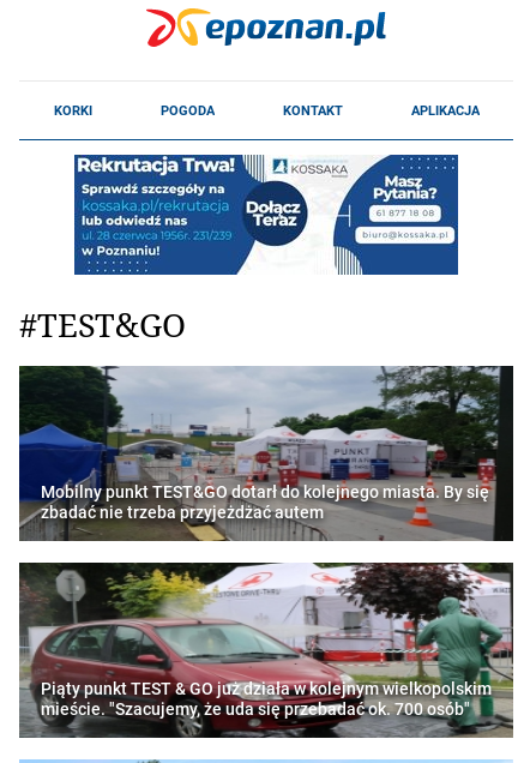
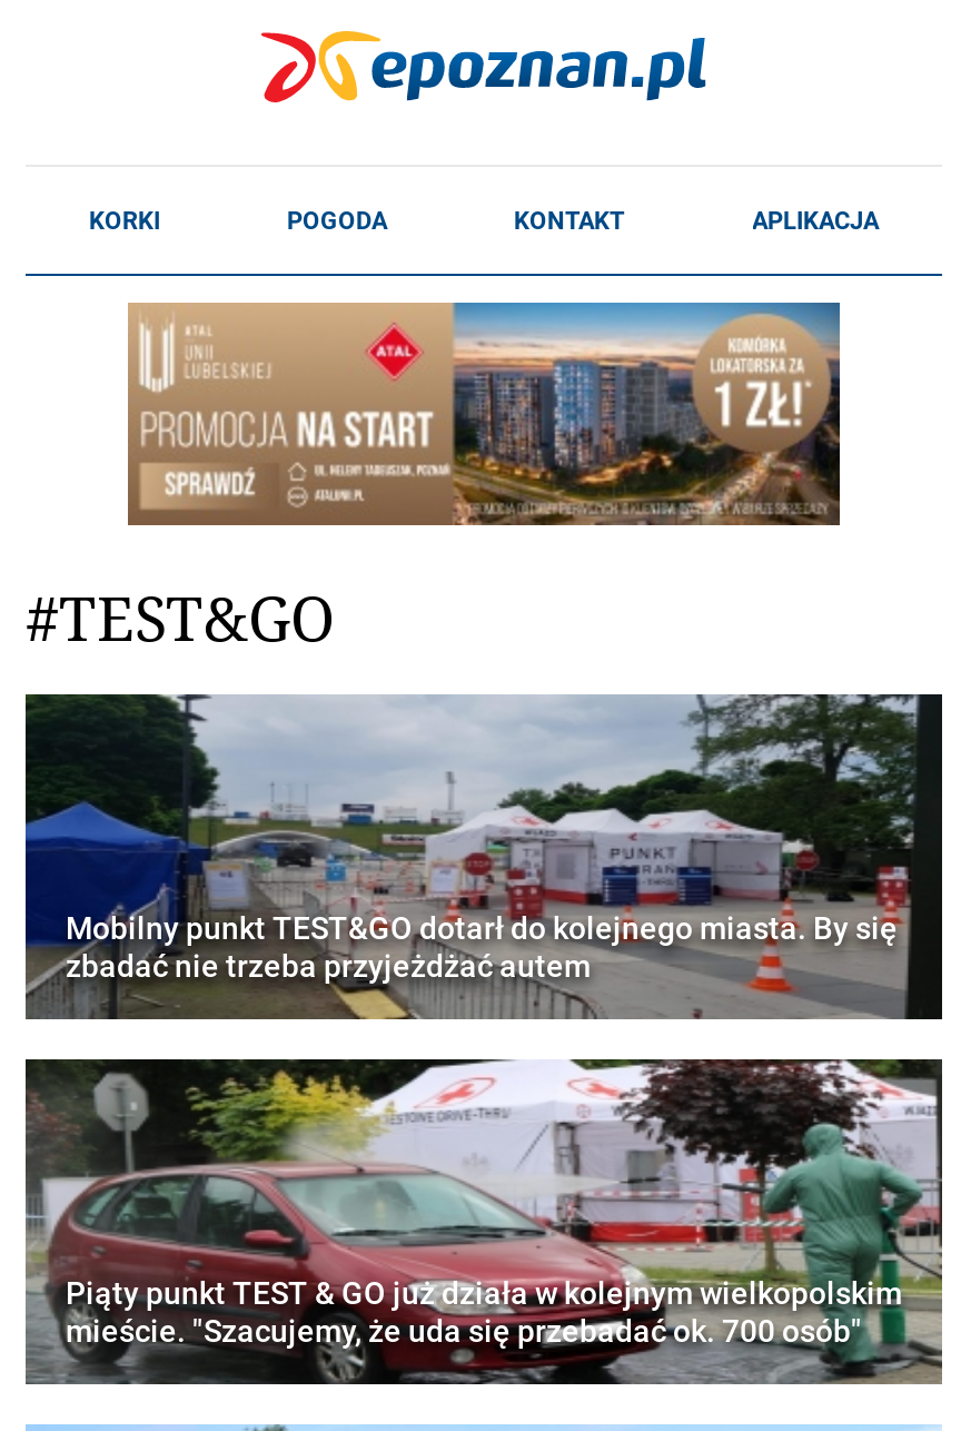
[73,154,459,276] [image] -> [126,300,842,527] [image]

